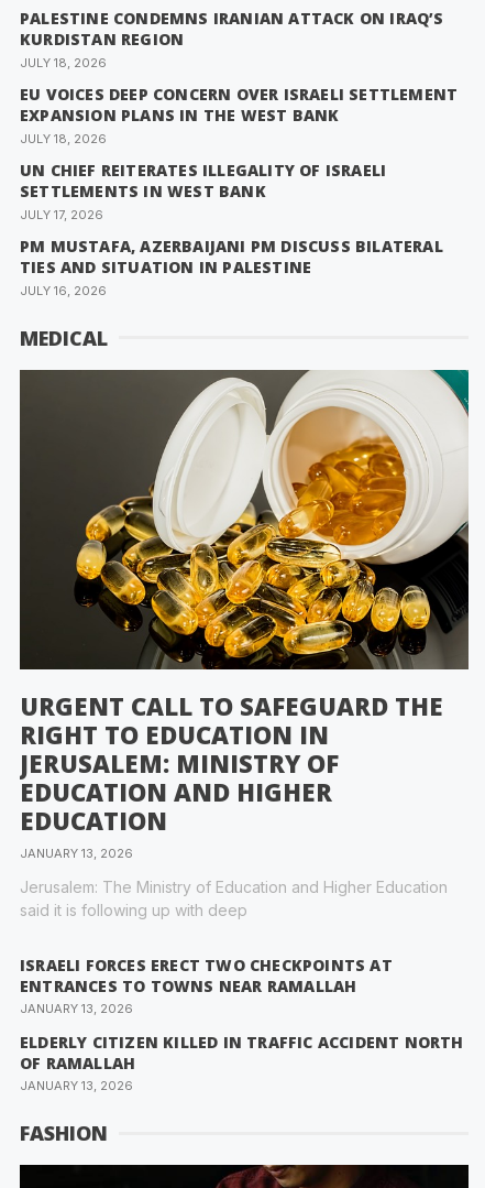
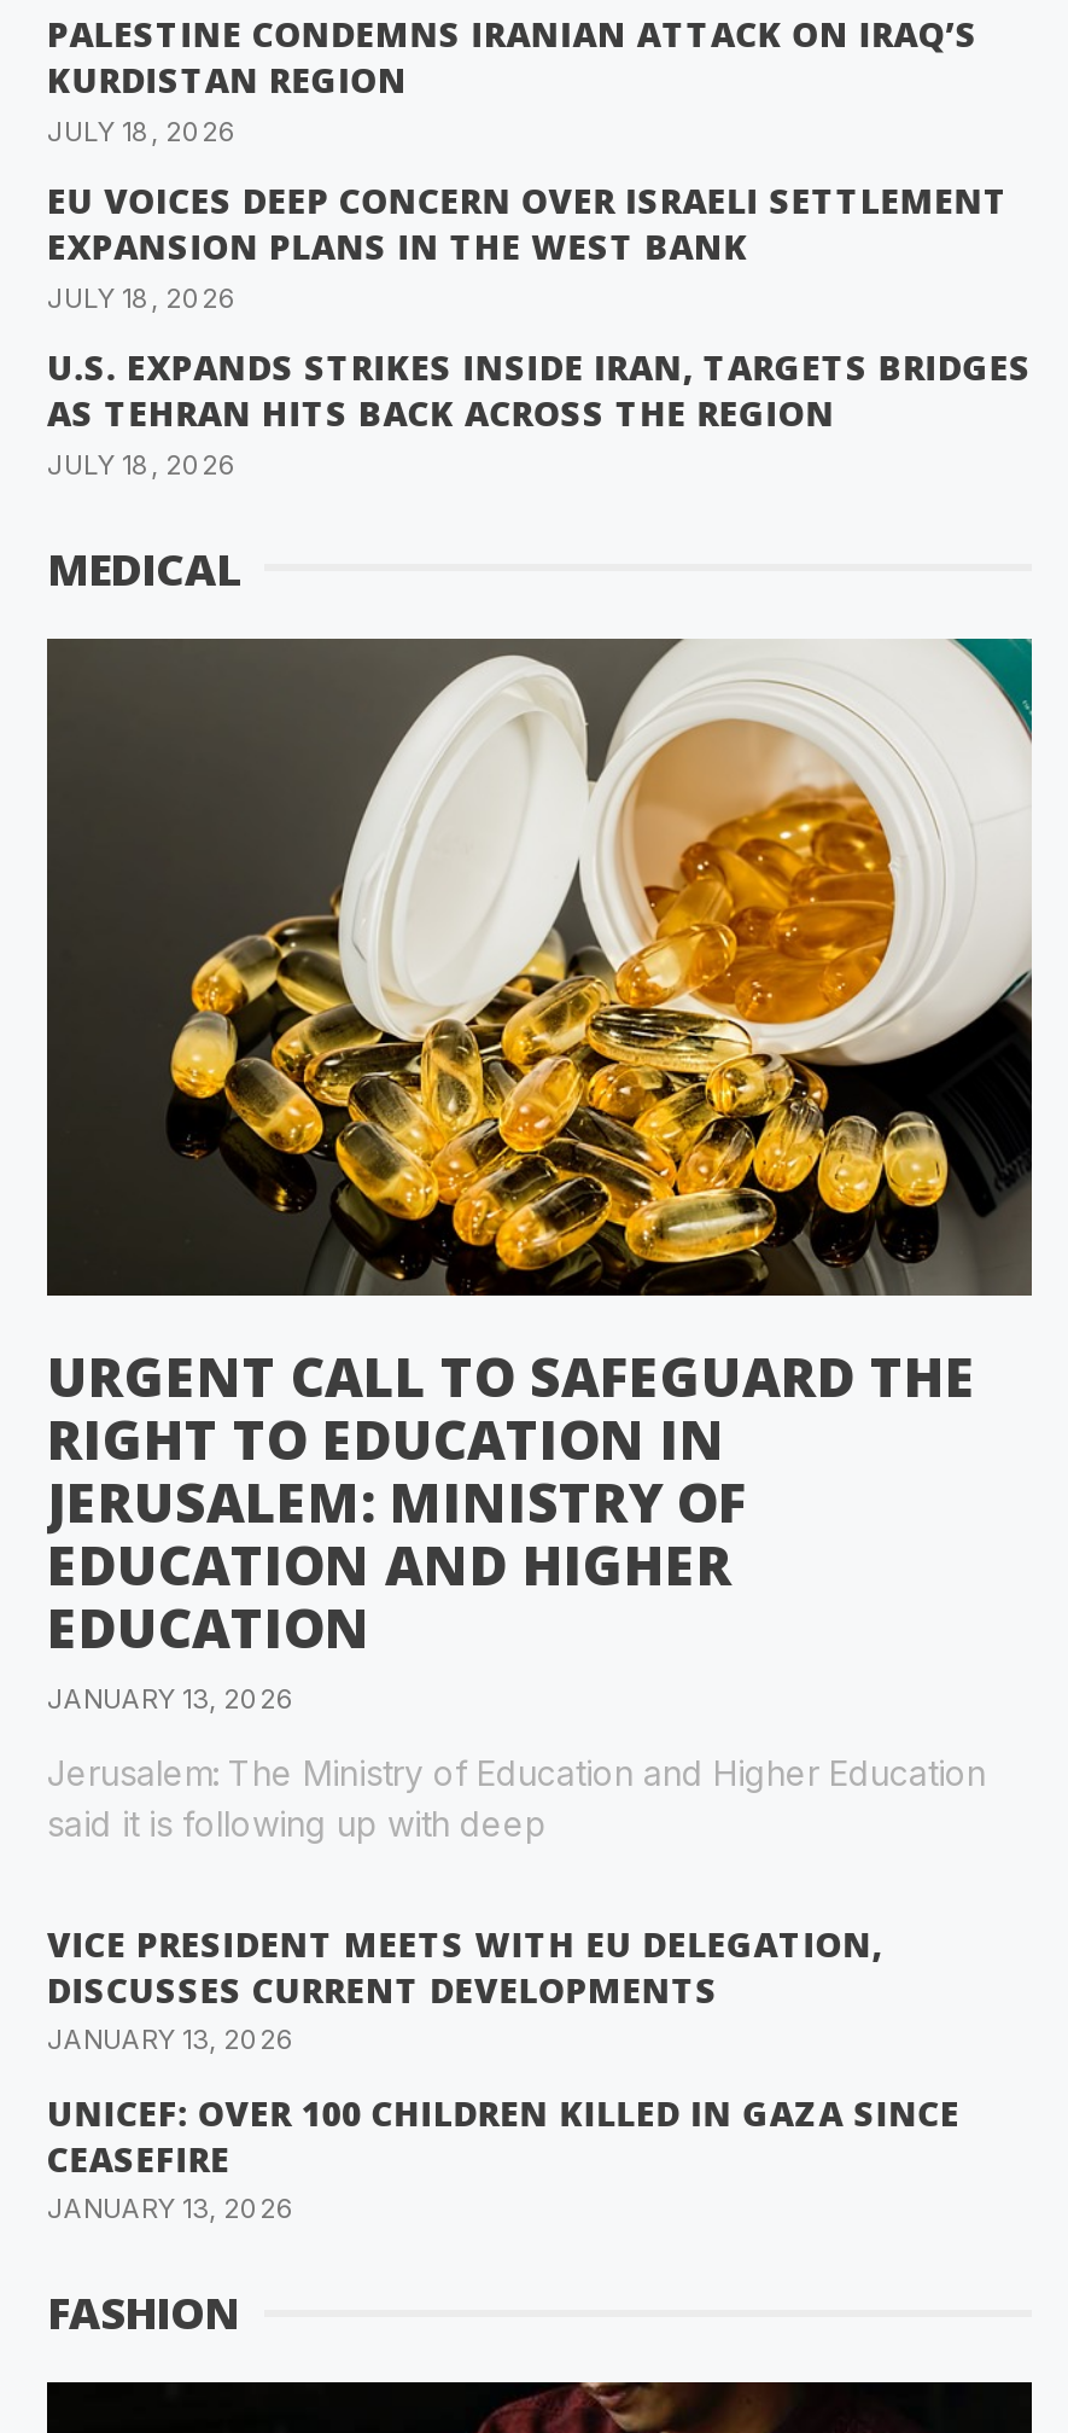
[20,160,443,298] UN CHIEF REITERATES ILLEGALITY OF ISRAELI | SETTLEMENTS IN WEST BANK | JULY 17, 2026 | PM MUSTAFA, AZERBAIJANI PM DISCUSS BILATERAL | TIES AND SITUATION IN PALESTINE | JULY 16, 2026 -> [47,344,1031,482] U.S. EXPANDS STRIKES INSIDE IRAN, TARGETS BRIDGES | AS TEHRAN HITS BACK ACROSS THE REGION | JULY 18, 2026
[20,955,392,997] ISRAELI FORCES ERECT TWO CHECKPOINTS AT | ENTRANCES TO TOWNS NEAR RAMALLAH -> [47,1921,882,2013] VICE PRESIDENT MEETS WITH EU DELEGATION, | DISCUSSES CURRENT DEVELOPMENTS
[20,1032,464,1074] ELDERLY CITIZEN KILLED IN TRAFFIC ACCIDENT NORTH | OF RAMALLAH -> [47,2090,960,2182] UNICEF: OVER 100 CHILDREN KILLED IN GAZA SINCE | CEASEFIRE

